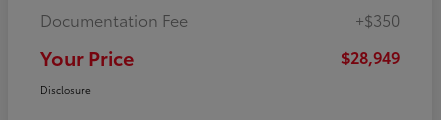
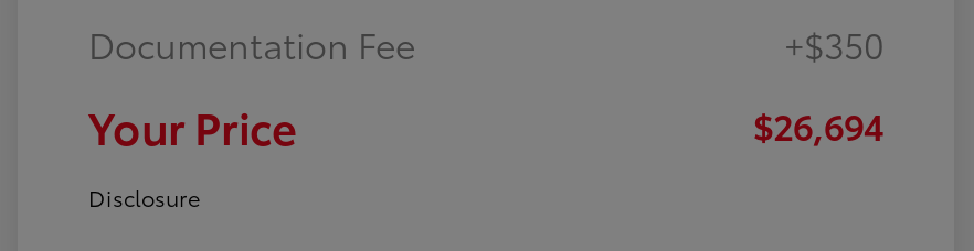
[341,45,400,68] $28,949 -> [753,99,883,149] $26,694

